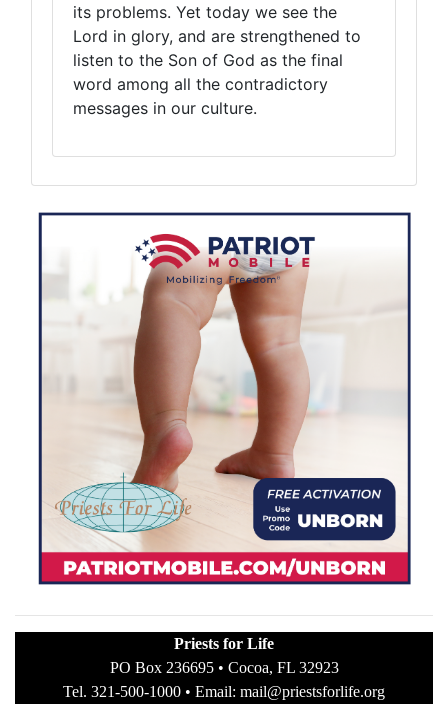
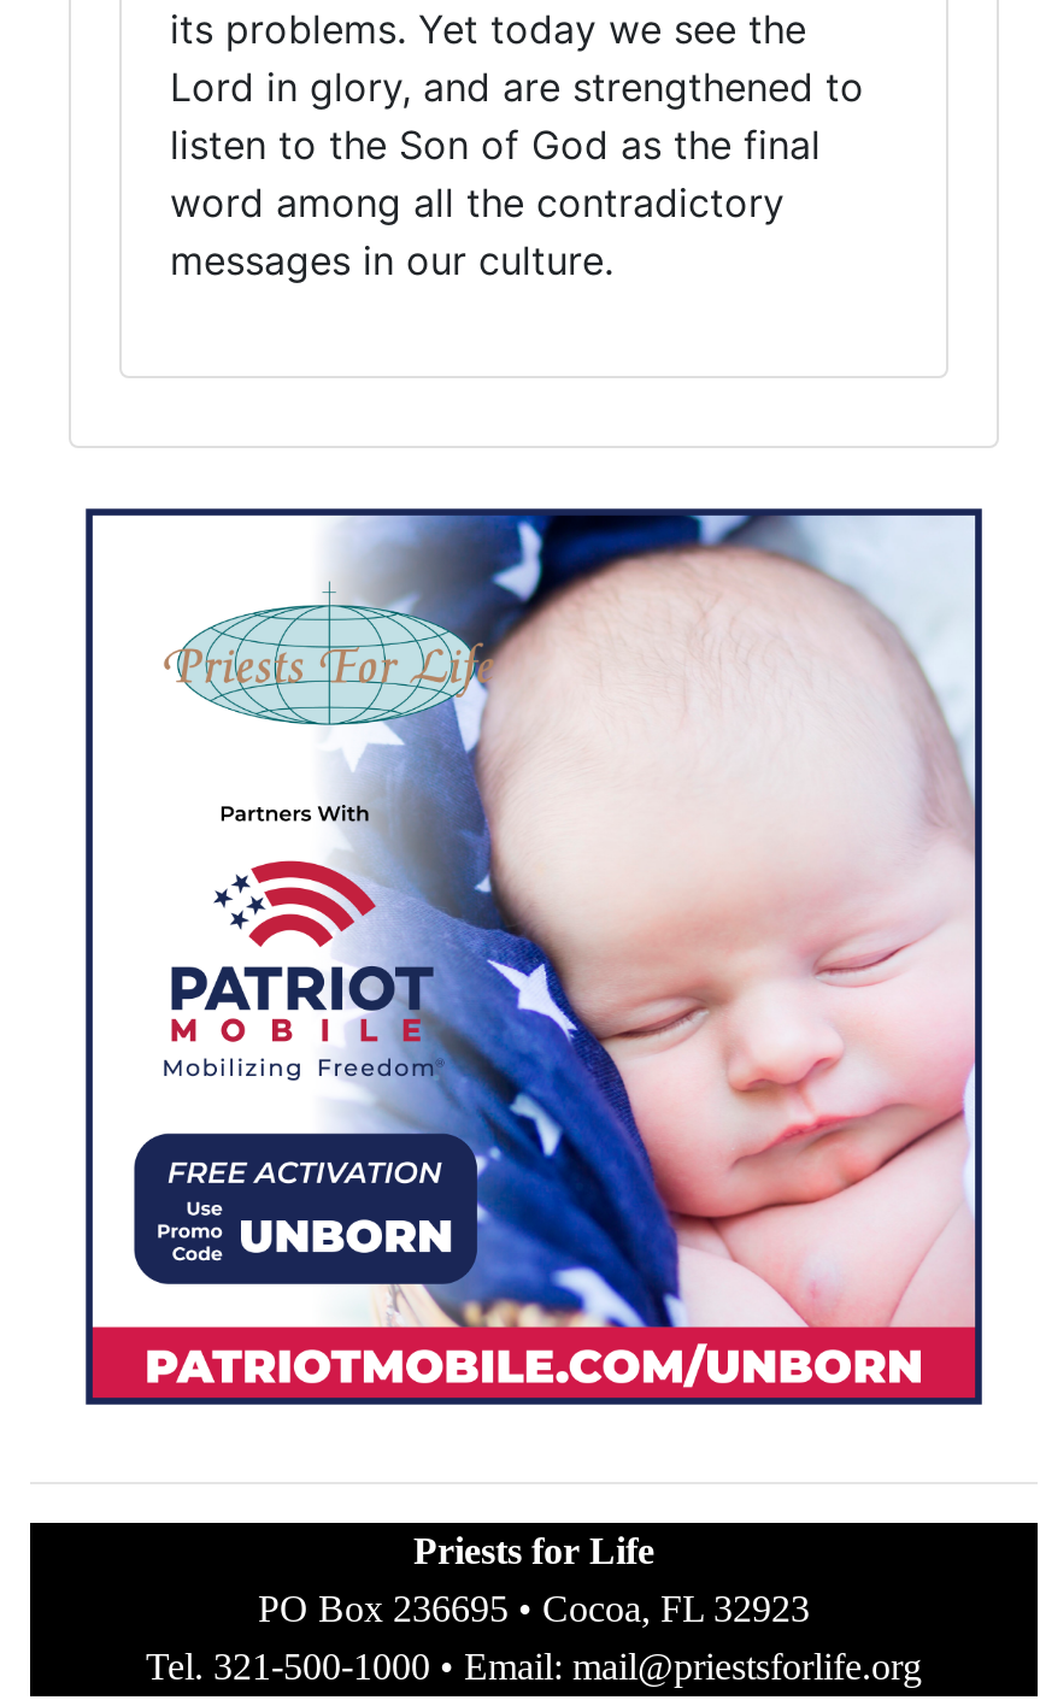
[40,212,411,553] [image] -> [88,508,980,1330] [image]

